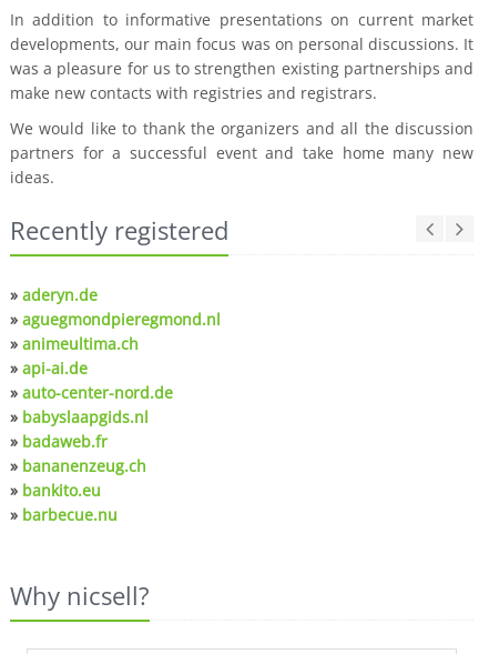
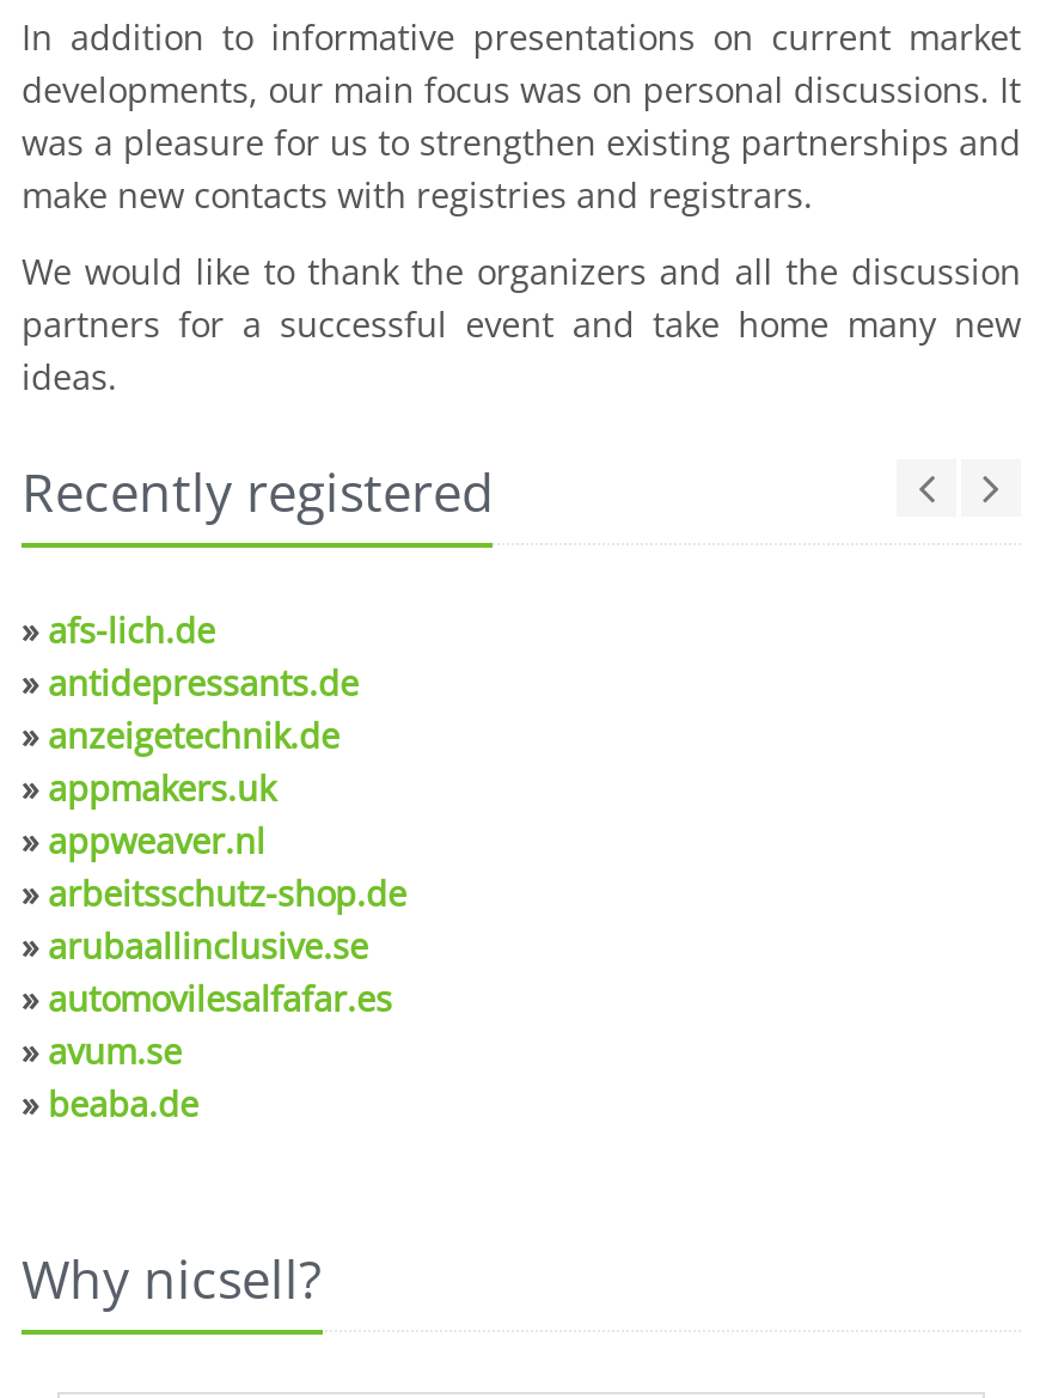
[10,284,221,525] » aderyn.de | » aguegmondpieregmond.nl | » animeultima.ch | » api-ai.de | » auto-center-nord.de | » babyslaapgids.nl | » badaweb.fr | » bananenzeug.ch | » bankito.eu | » barbecue.nu -> [22,608,406,1127] » afs-lich.de | » antidepressants.de | » anzeigetechnik.de | » appmakers.uk | » appweaver.nl | » arbeitsschutz-shop.de | » arubaallinclusive.se | » automovilesalfafar.es | » avum.se | » beaba.de

